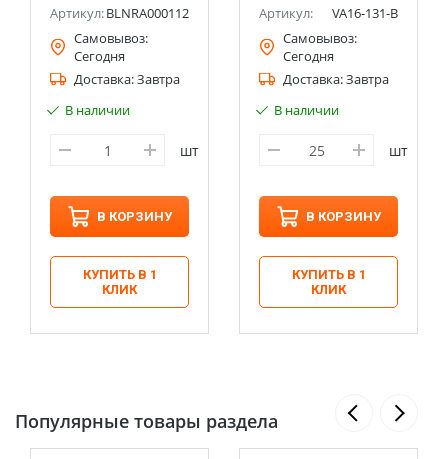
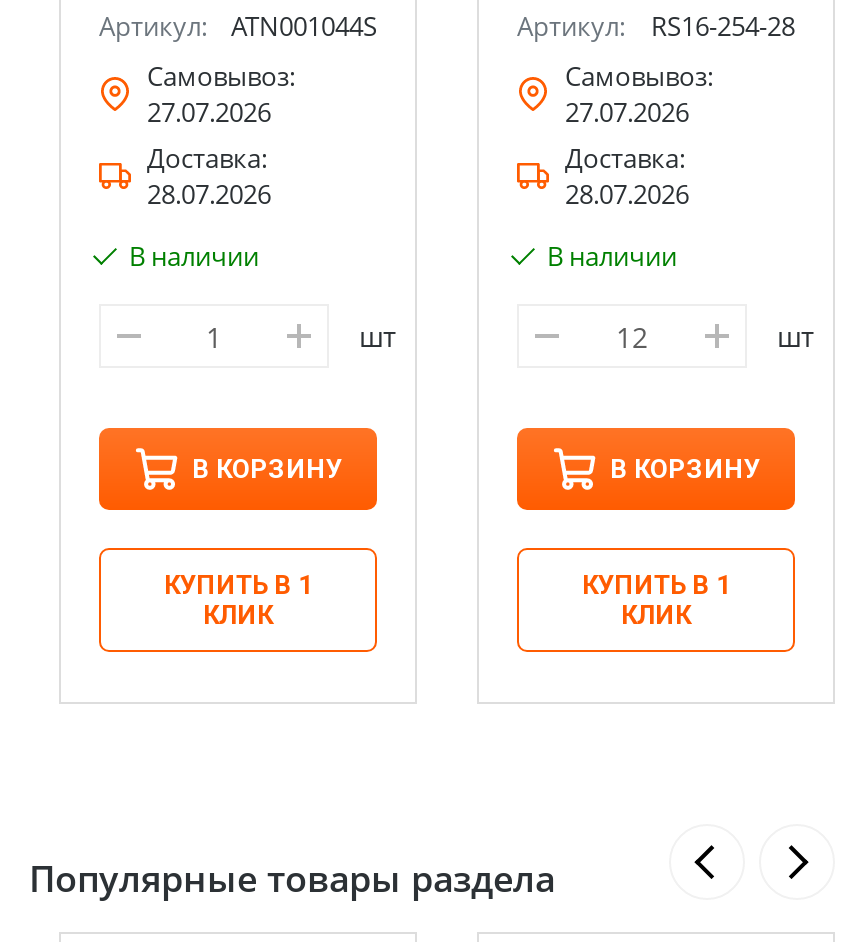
[50,4,189,22] Артикул: BLNRA000112 -> [99,8,377,44] Артикул: | ATN001044S
[259,4,398,22] Артикул: VA16-131-B -> [517,8,795,44] Артикул: RS16-254-28
[74,47,180,88] Сегодня | Доставка: Завтра -> [147,94,271,212] 27.07.2026 | Доставка: | 28.07.2026
[283,47,389,88] Сегодня | Доставка: Завтра -> [565,94,689,212] 27.07.2026 | Доставка: | 28.07.2026

